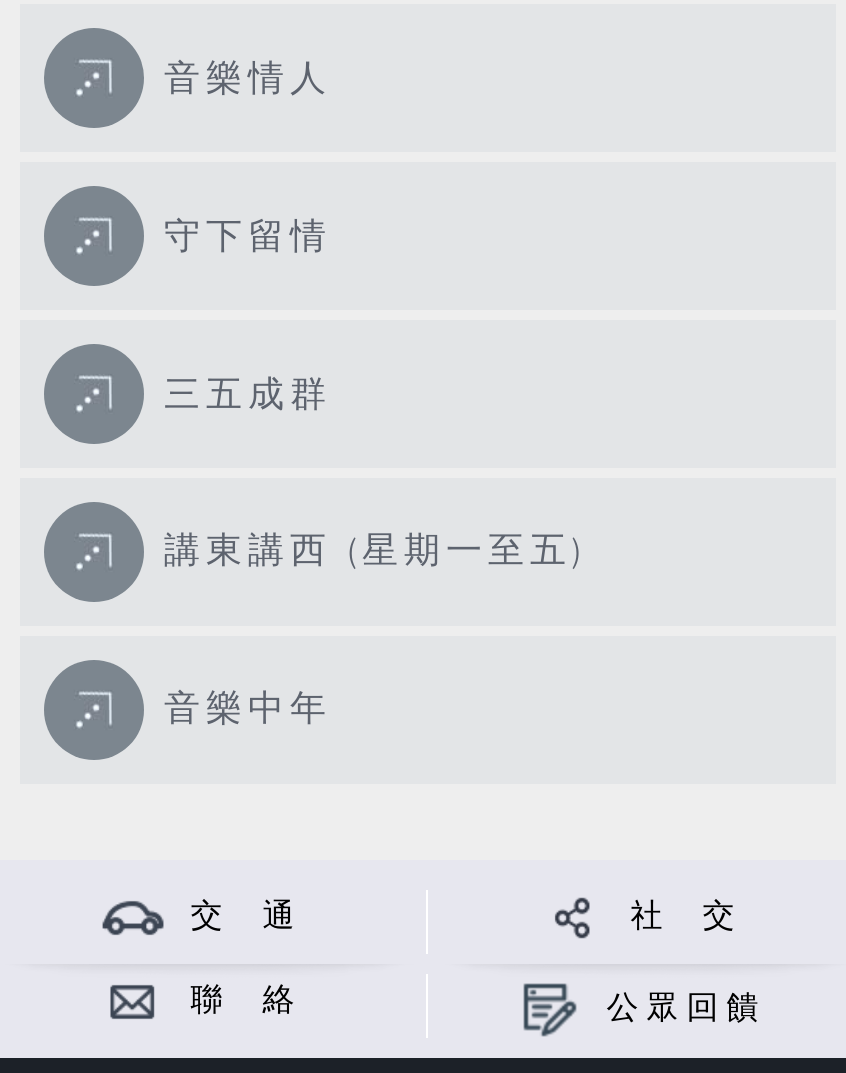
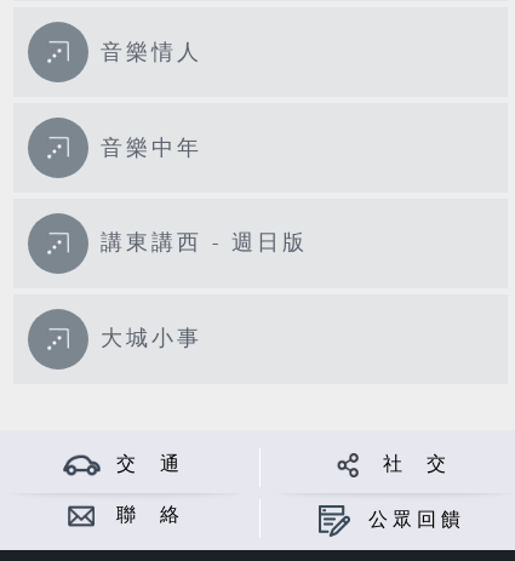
[164,215,332,257] 守下留情 -> none
[164,373,332,415] 三五成群 -> none
[164,530,586,572] 講東講西 (星期一至五) -> none
moved [164,688,332,730] -> [101,135,202,161]: 音樂中年
none -> [101,231,308,256] 講東講西 - 週日版
none -> [101,326,202,352] 大城小事

